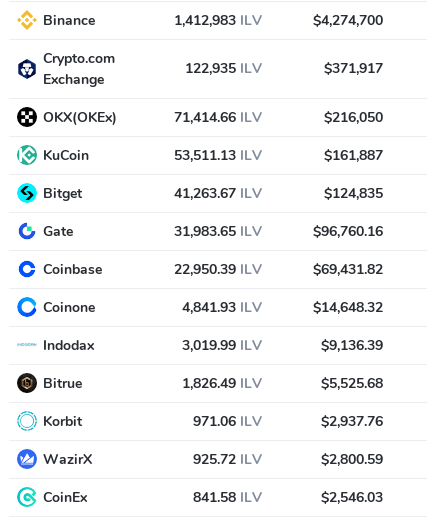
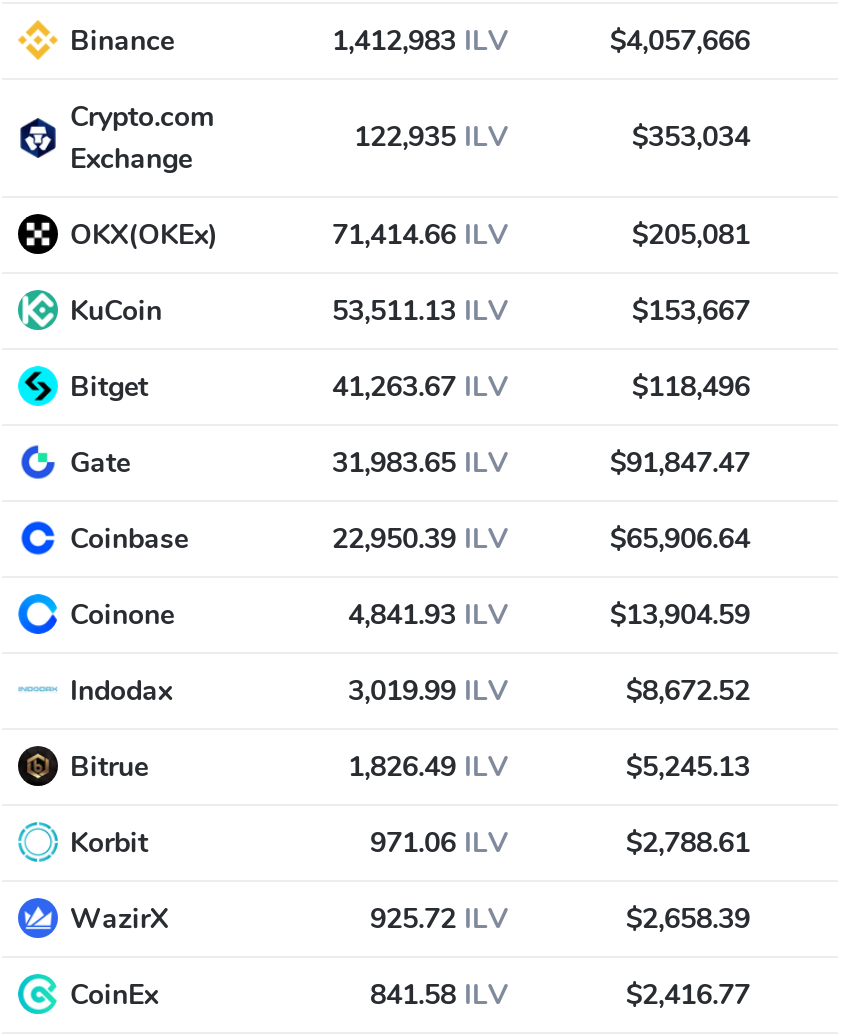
[313,11,383,30] $4,274,700 -> [610,21,750,59] $4,057,666
[324,59,383,78] $371,917 -> [632,117,750,155] $353,034
[324,108,383,127] $216,050 -> [632,215,750,253] $205,081
[324,146,383,165] $161,887 -> [632,291,750,329] $153,667
[324,184,383,203] $124,835 -> [632,367,750,405] $118,496
[313,222,383,241] $96,760.16 -> [610,443,750,481] $91,847.47
[313,260,383,279] $69,431.82 -> [610,519,750,557] $65,906.64
[313,298,383,317] $14,648.32 -> [610,595,750,633] $13,904.59
[321,336,383,355] $9,136.39 -> [626,671,750,709] $8,672.52
[321,374,383,393] $5,525.68 -> [626,747,750,785] $5,245.13
[321,412,383,431] $2,937.76 -> [626,823,750,861] $2,788.61
[321,450,383,469] $2,800.59 -> [626,899,750,937] $2,658.39
[321,488,383,507] $2,546.03 -> [626,975,750,1013] $2,416.77

